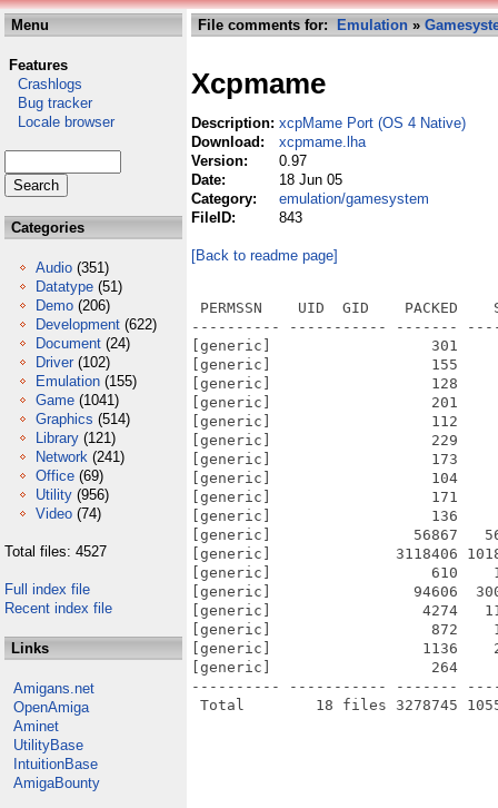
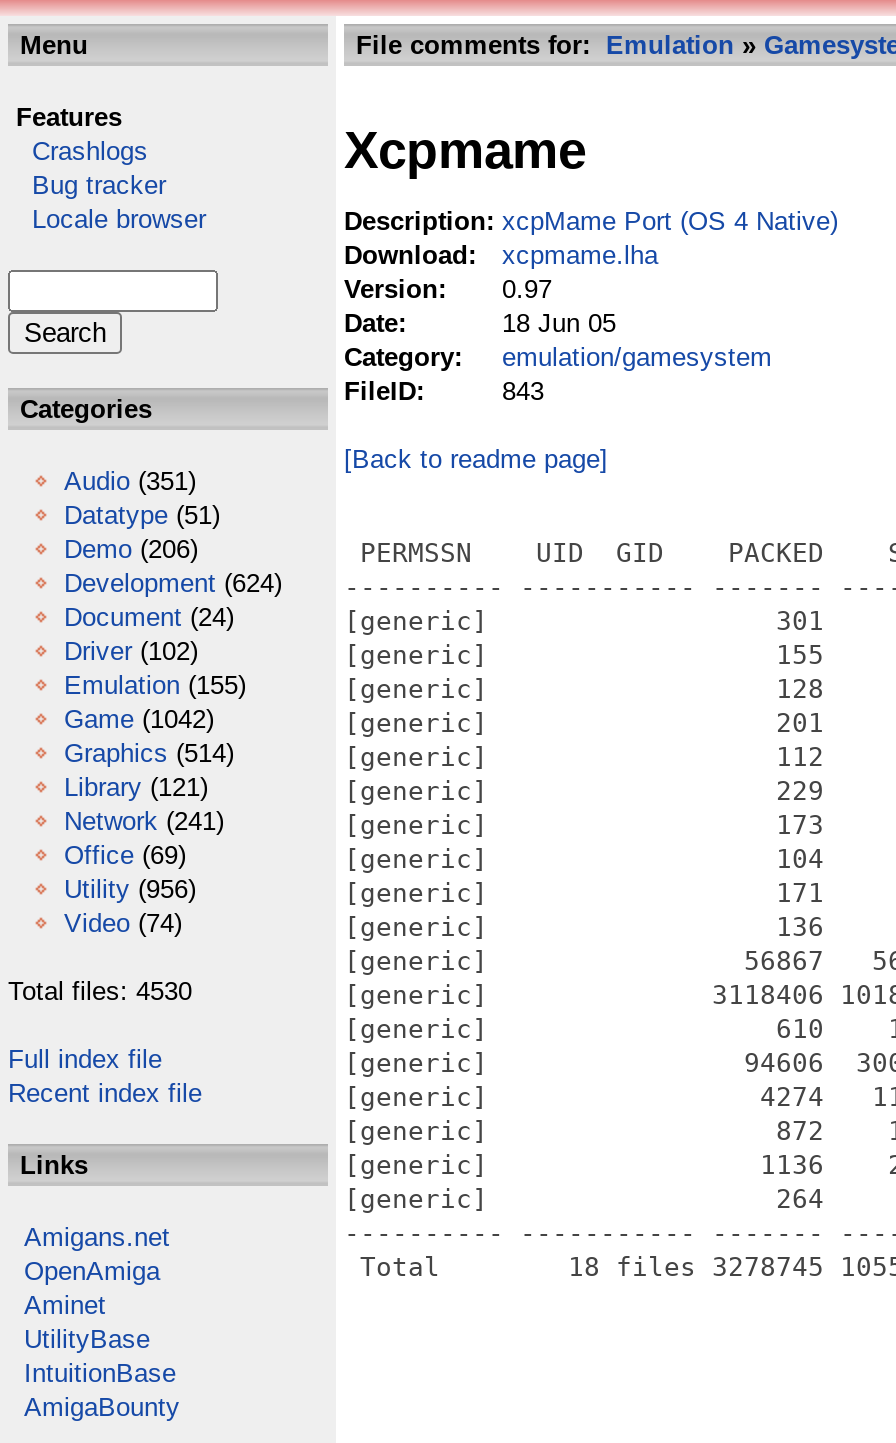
[36,316,157,333] Development (622) -> [64,568,282,598] Development (624)
[36,392,119,408] Game (1041) -> [64,704,214,734] Game (1042)
[4,543,107,560] Total files: 4527 -> [8,976,192,1006] Total files: 4530

